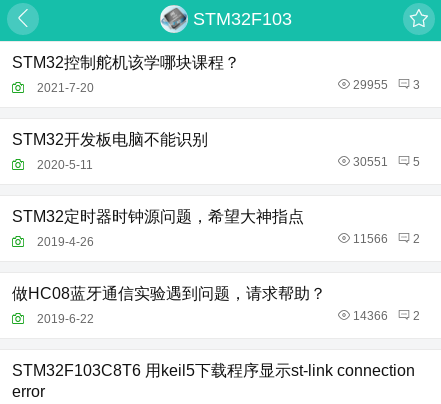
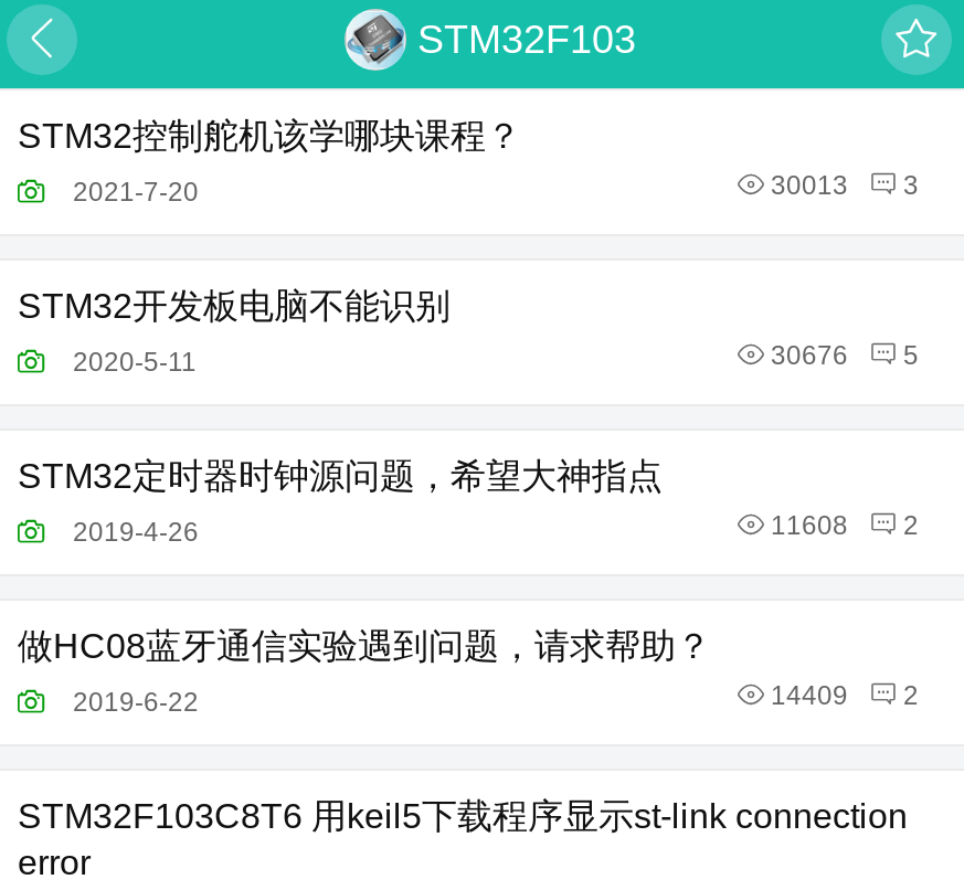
[350,78,420,92] 29955 3 -> [764,170,919,201] 30013 3
[350,155,420,169] 30551 5 -> [764,340,919,371] 30676 5
[350,232,420,246] 11566 2 -> [764,510,919,541] 11608 2
[350,309,420,323] 14366 2 -> [764,680,919,711] 14409 2

